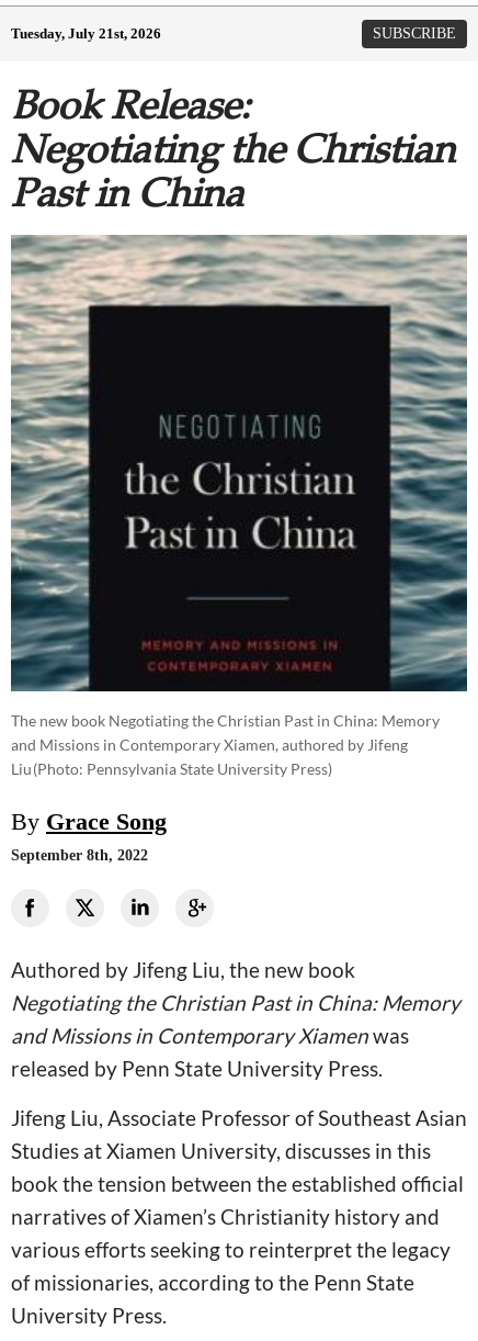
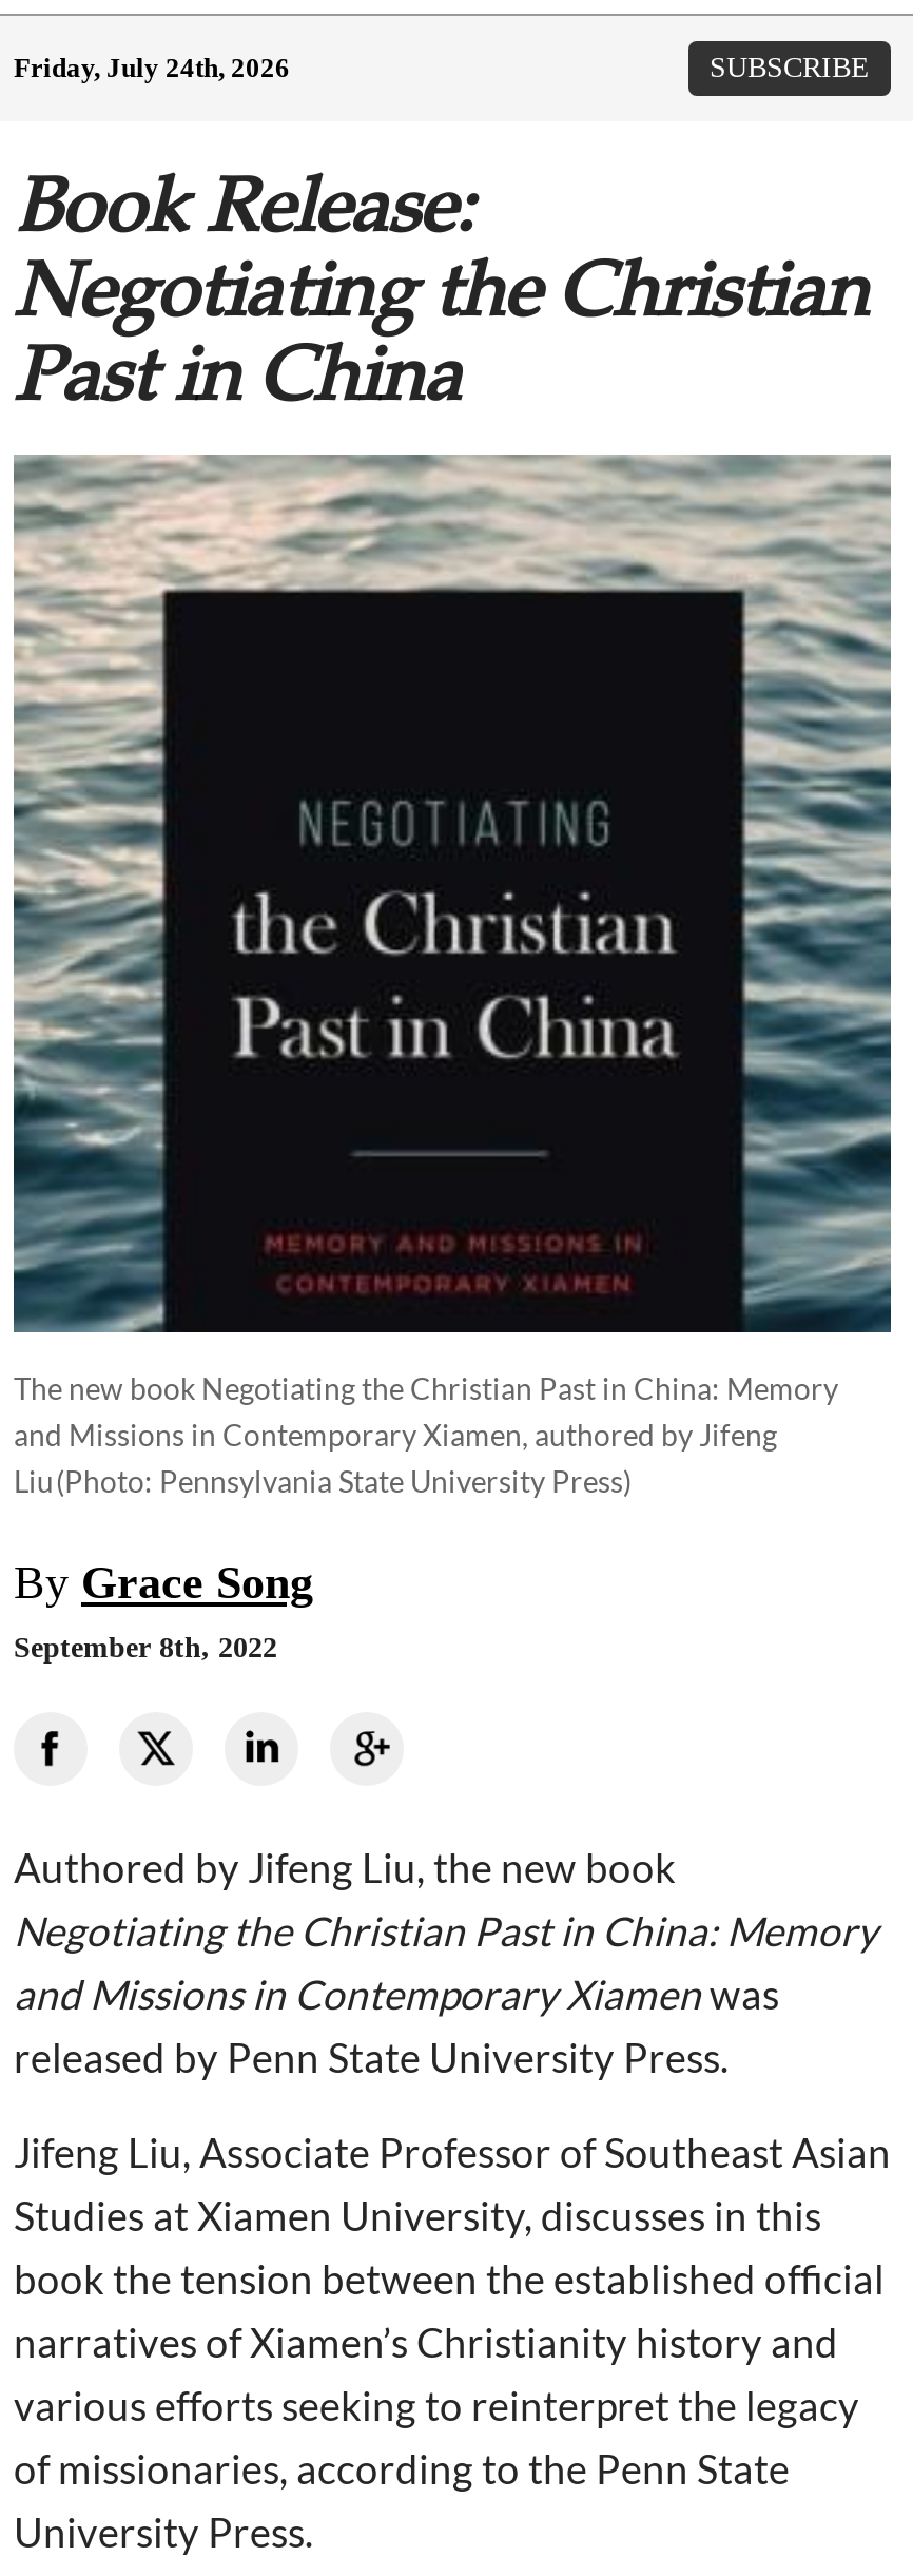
[11,25,161,42] Tuesday, July 21st, 2026 -> [14,52,290,83] Friday, July 24th, 2026

